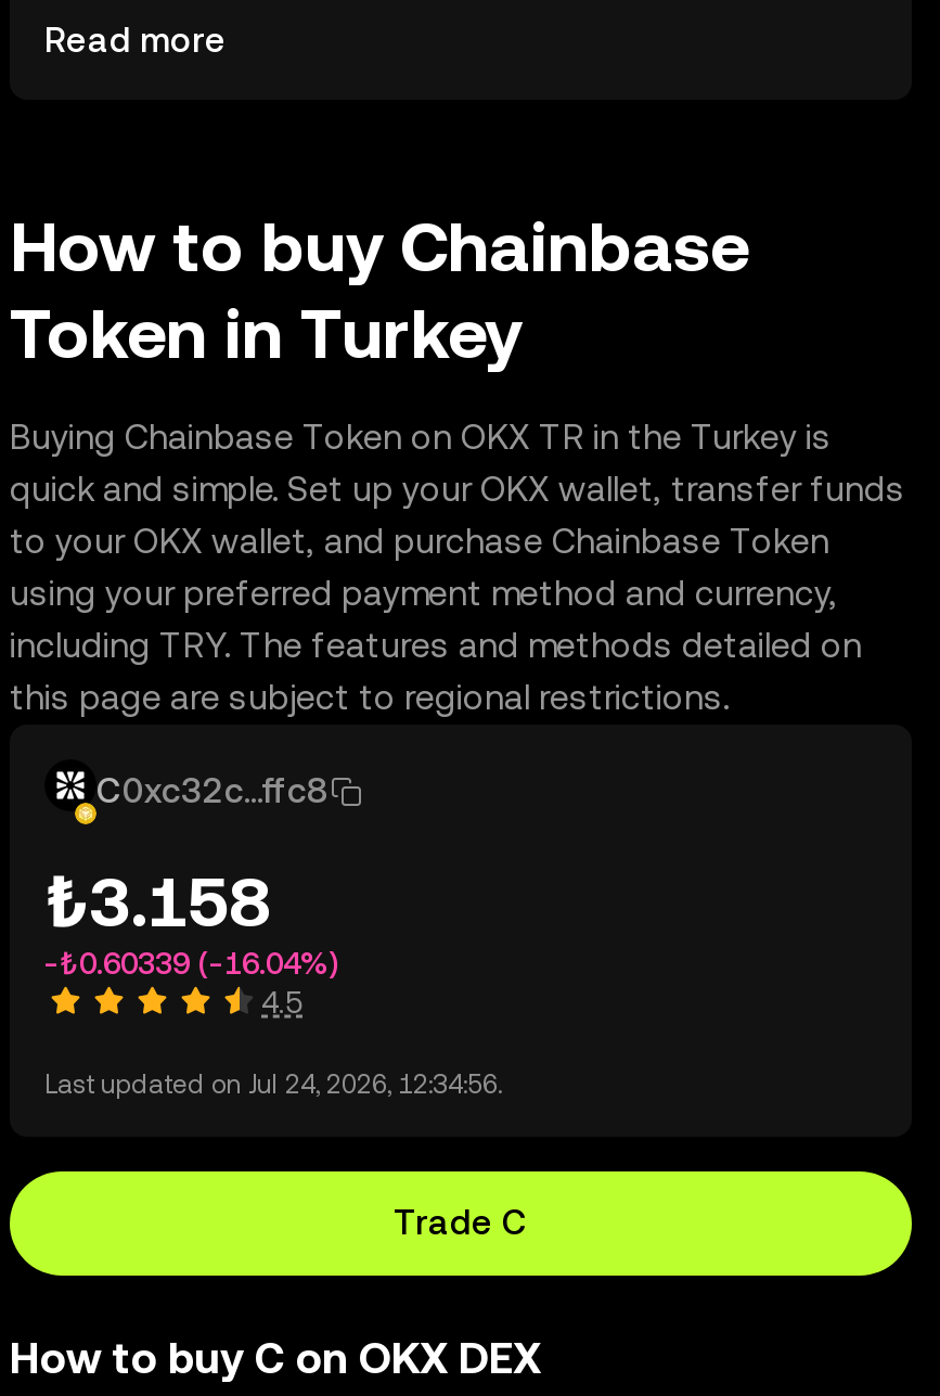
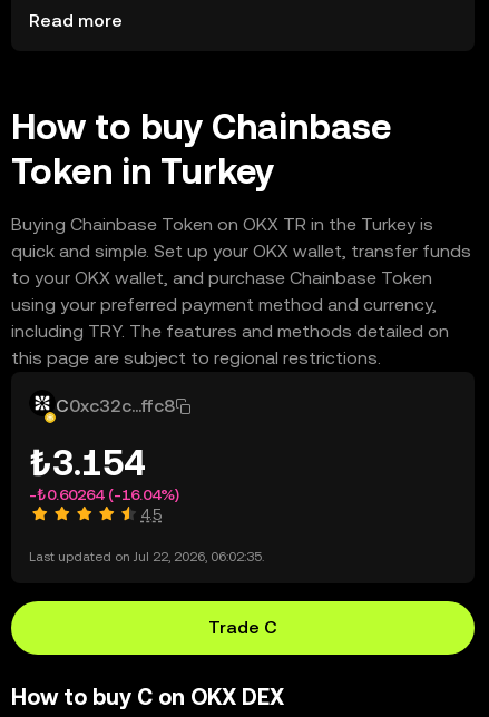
[44,861,270,942] ₺3.158 -> [29,442,145,483] ₺3.154
[44,946,337,981] -₺0.60339 (-16.04%) -> [29,485,179,503] -₺0.60264 (-16.04%)
[44,1070,502,1100] Last updated on Jul 24, 2026, 12:34:56. -> [29,549,264,564] Last updated on Jul 22, 2026, 06:02:35.

